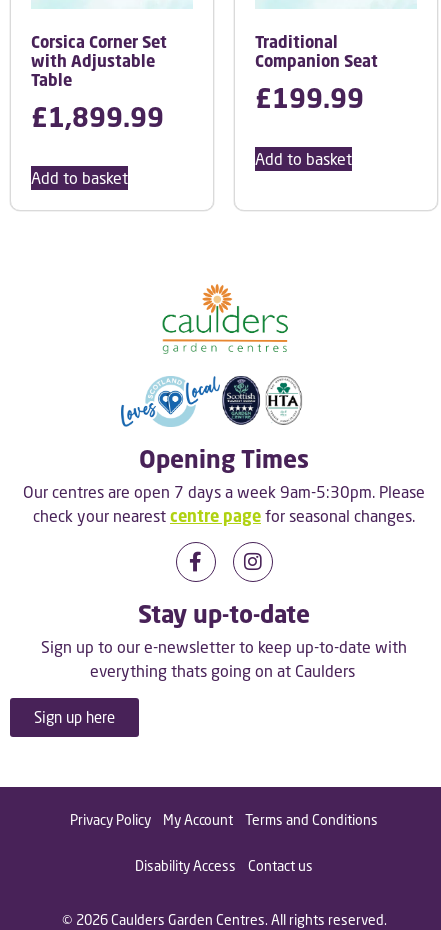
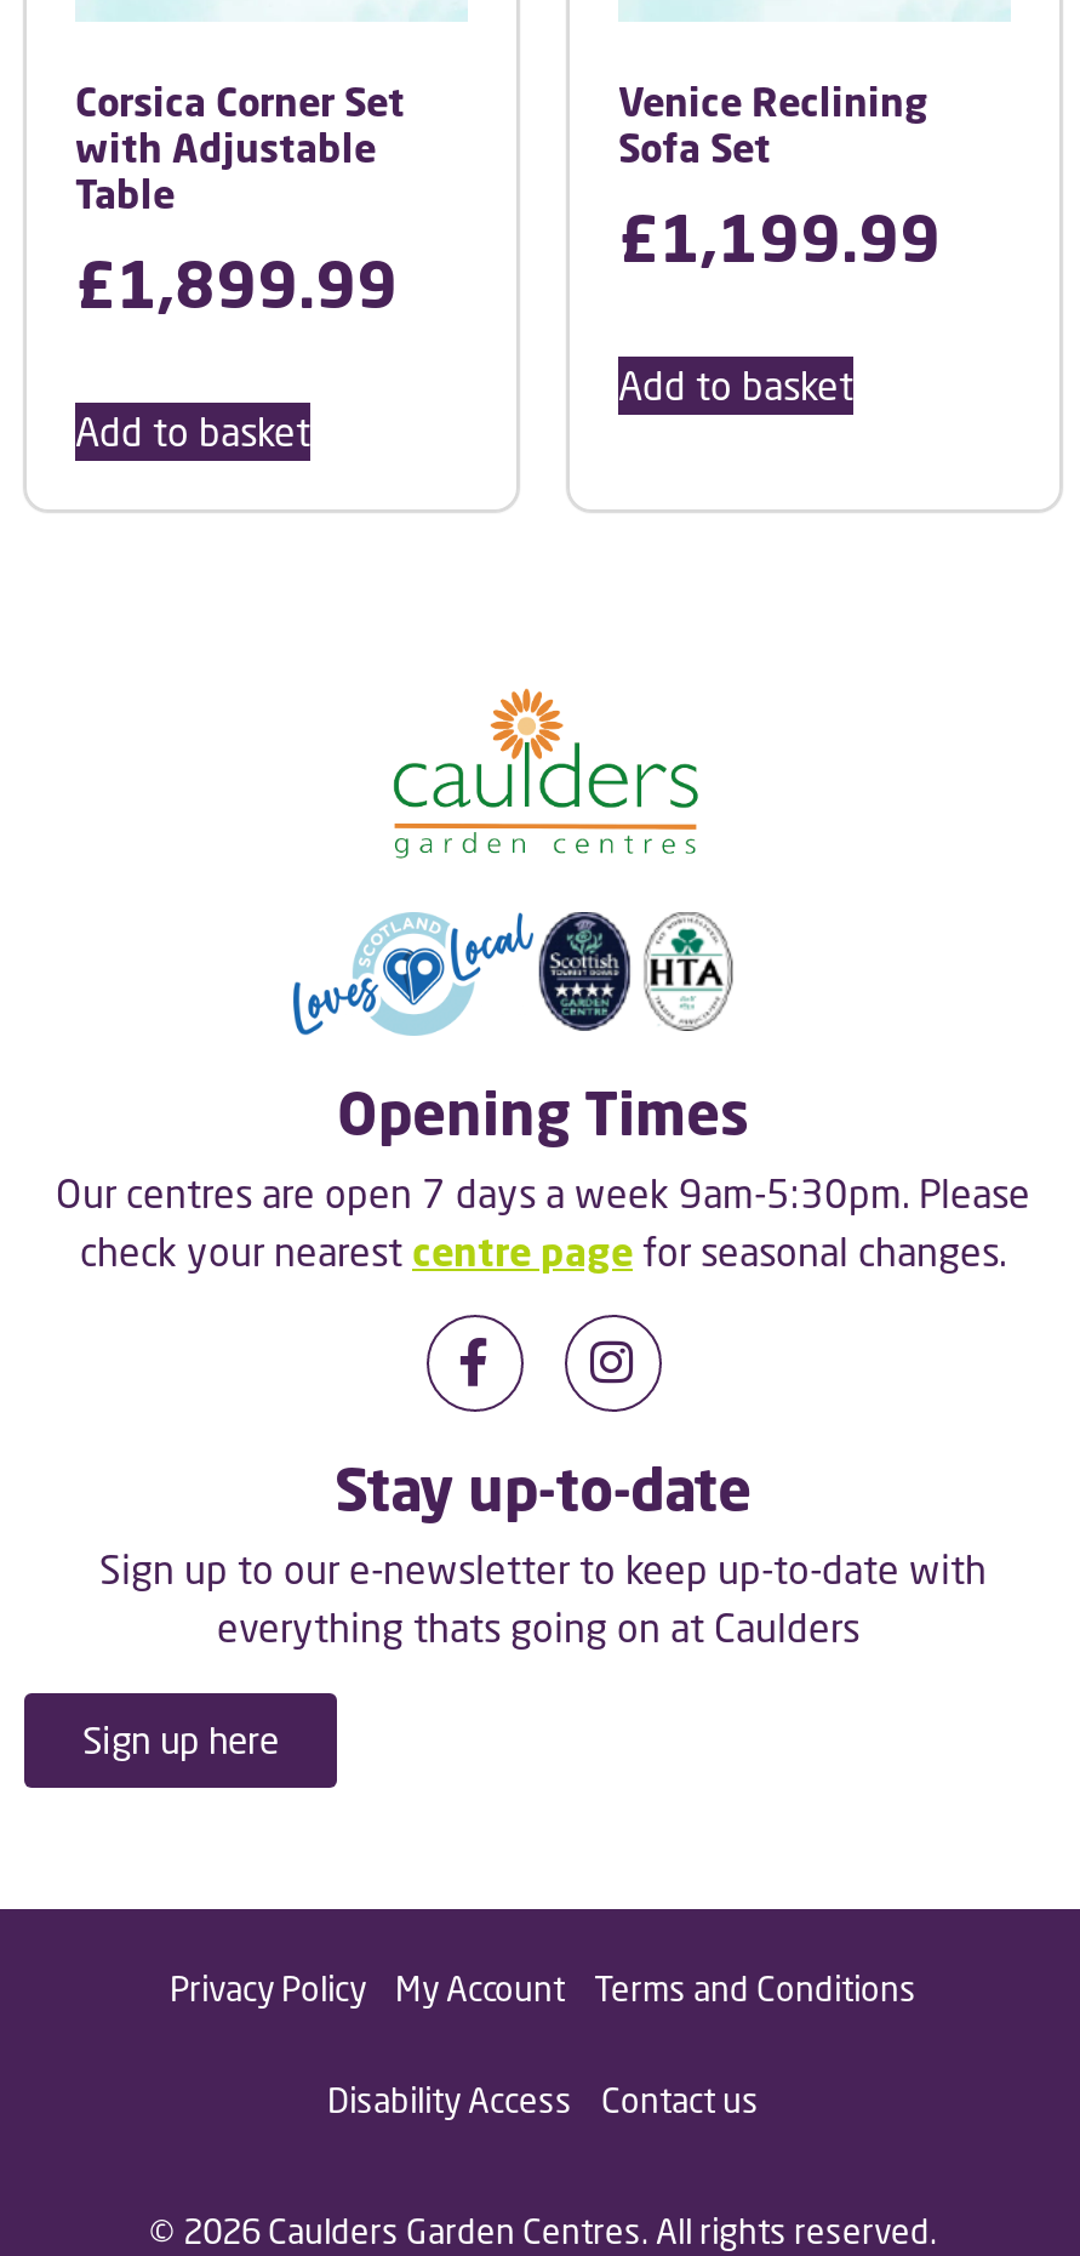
[255,32,378,114] Traditional | Companion Seat | £199.99 -> [618,79,941,278] Venice Reclining | Sofa Set | £1,199.99

